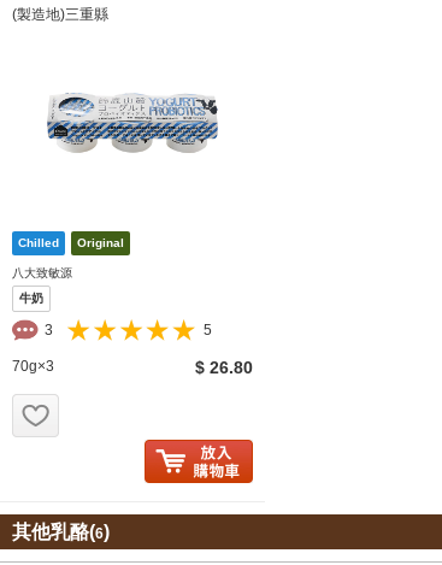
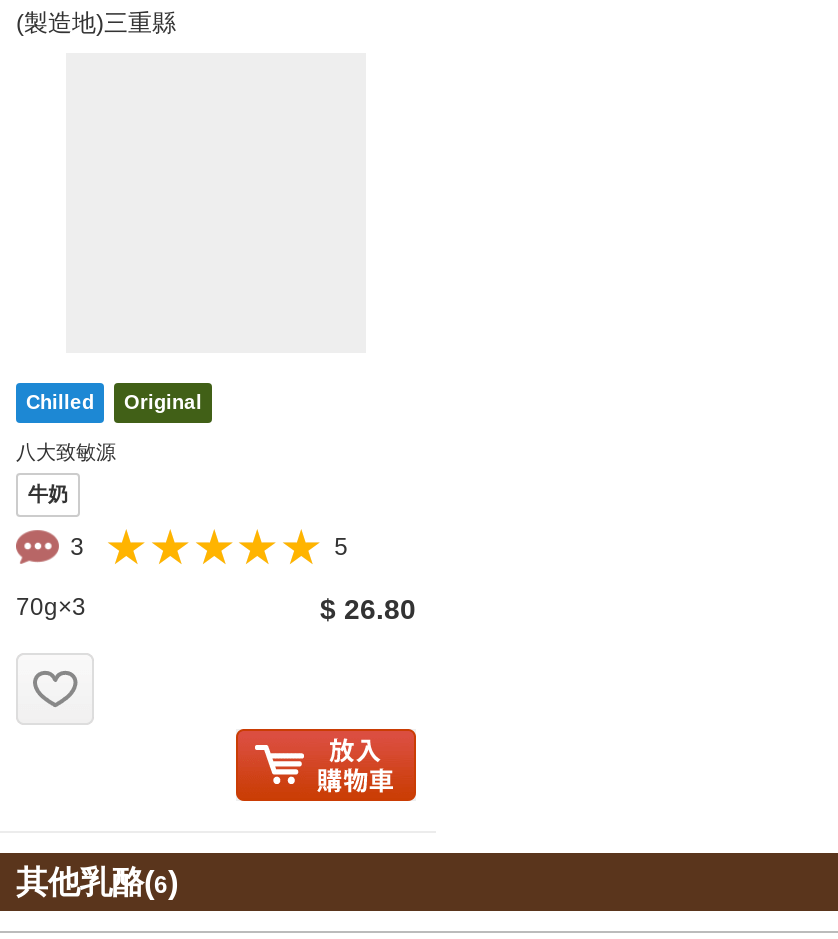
[47,95,218,153] [image] -> none

